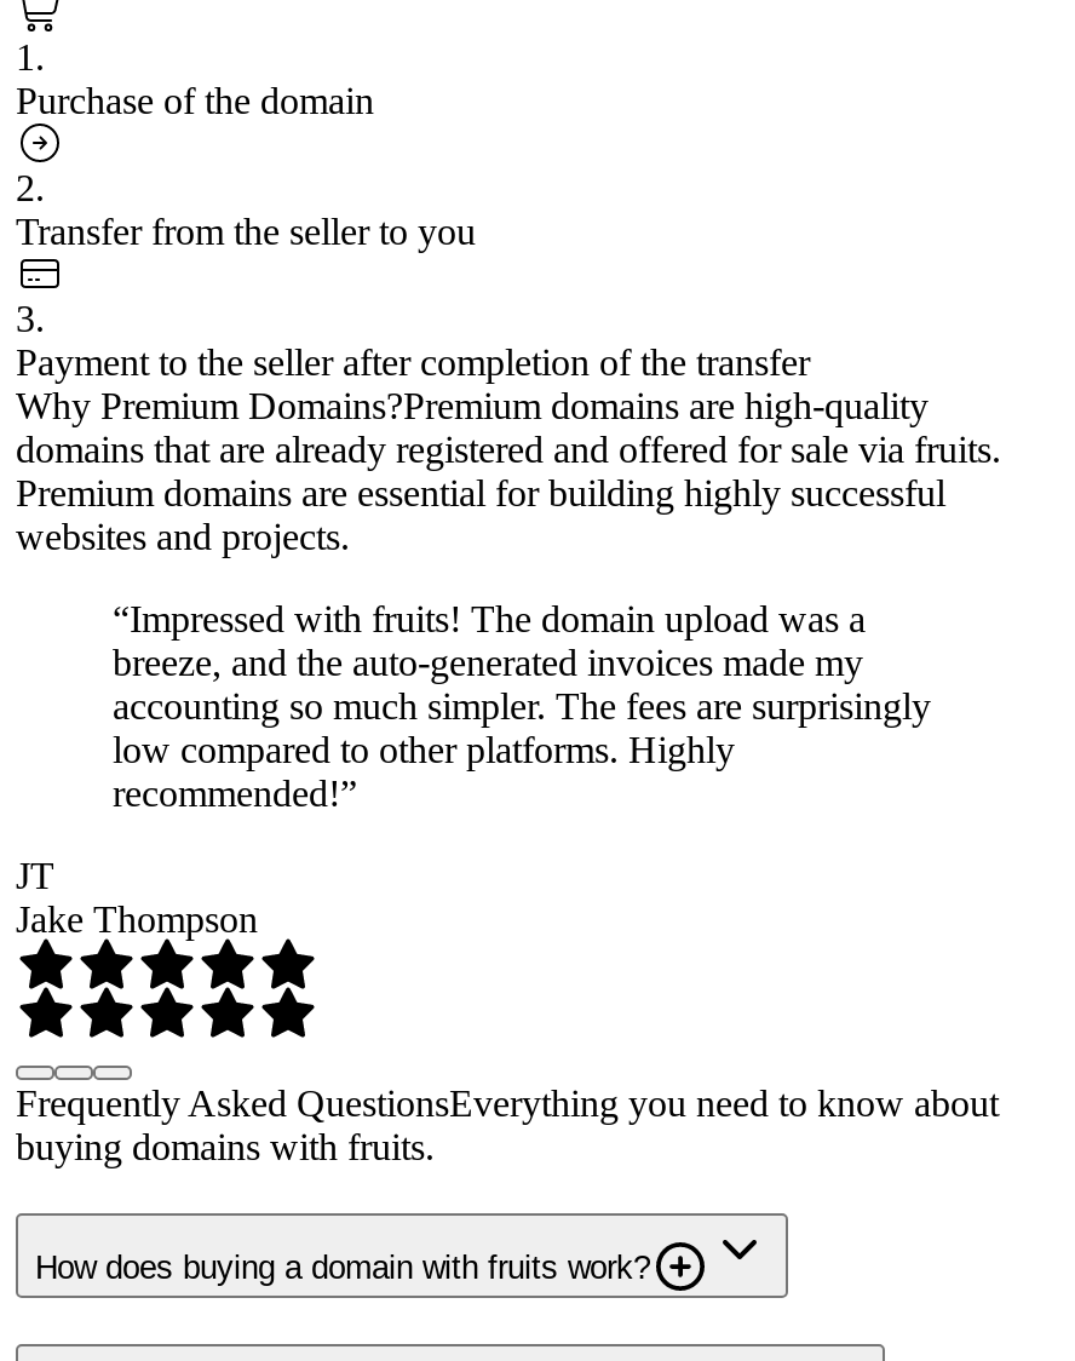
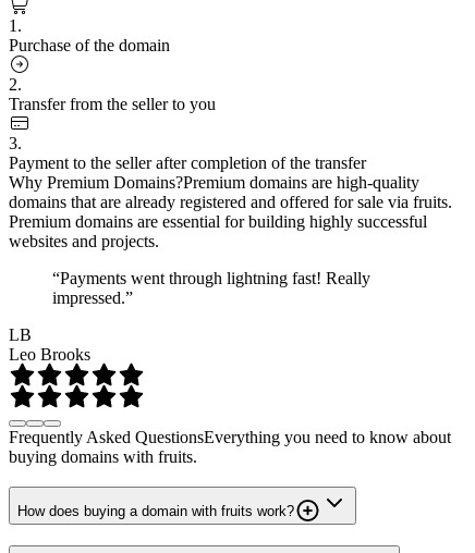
[113,597,931,813] “Impressed with fruits! The domain upload was a | breeze, and the auto-generated invoices made my | accounting so much simpler. The fees are surprisingly | low compared to other platforms. Highly | recommended!” -> [52,268,370,307] “Payments went through lightning fast! Really | impressed.”
[16,854,258,939] JT | Jake Thompson -> [9,325,90,363] LB | Leo Brooks

